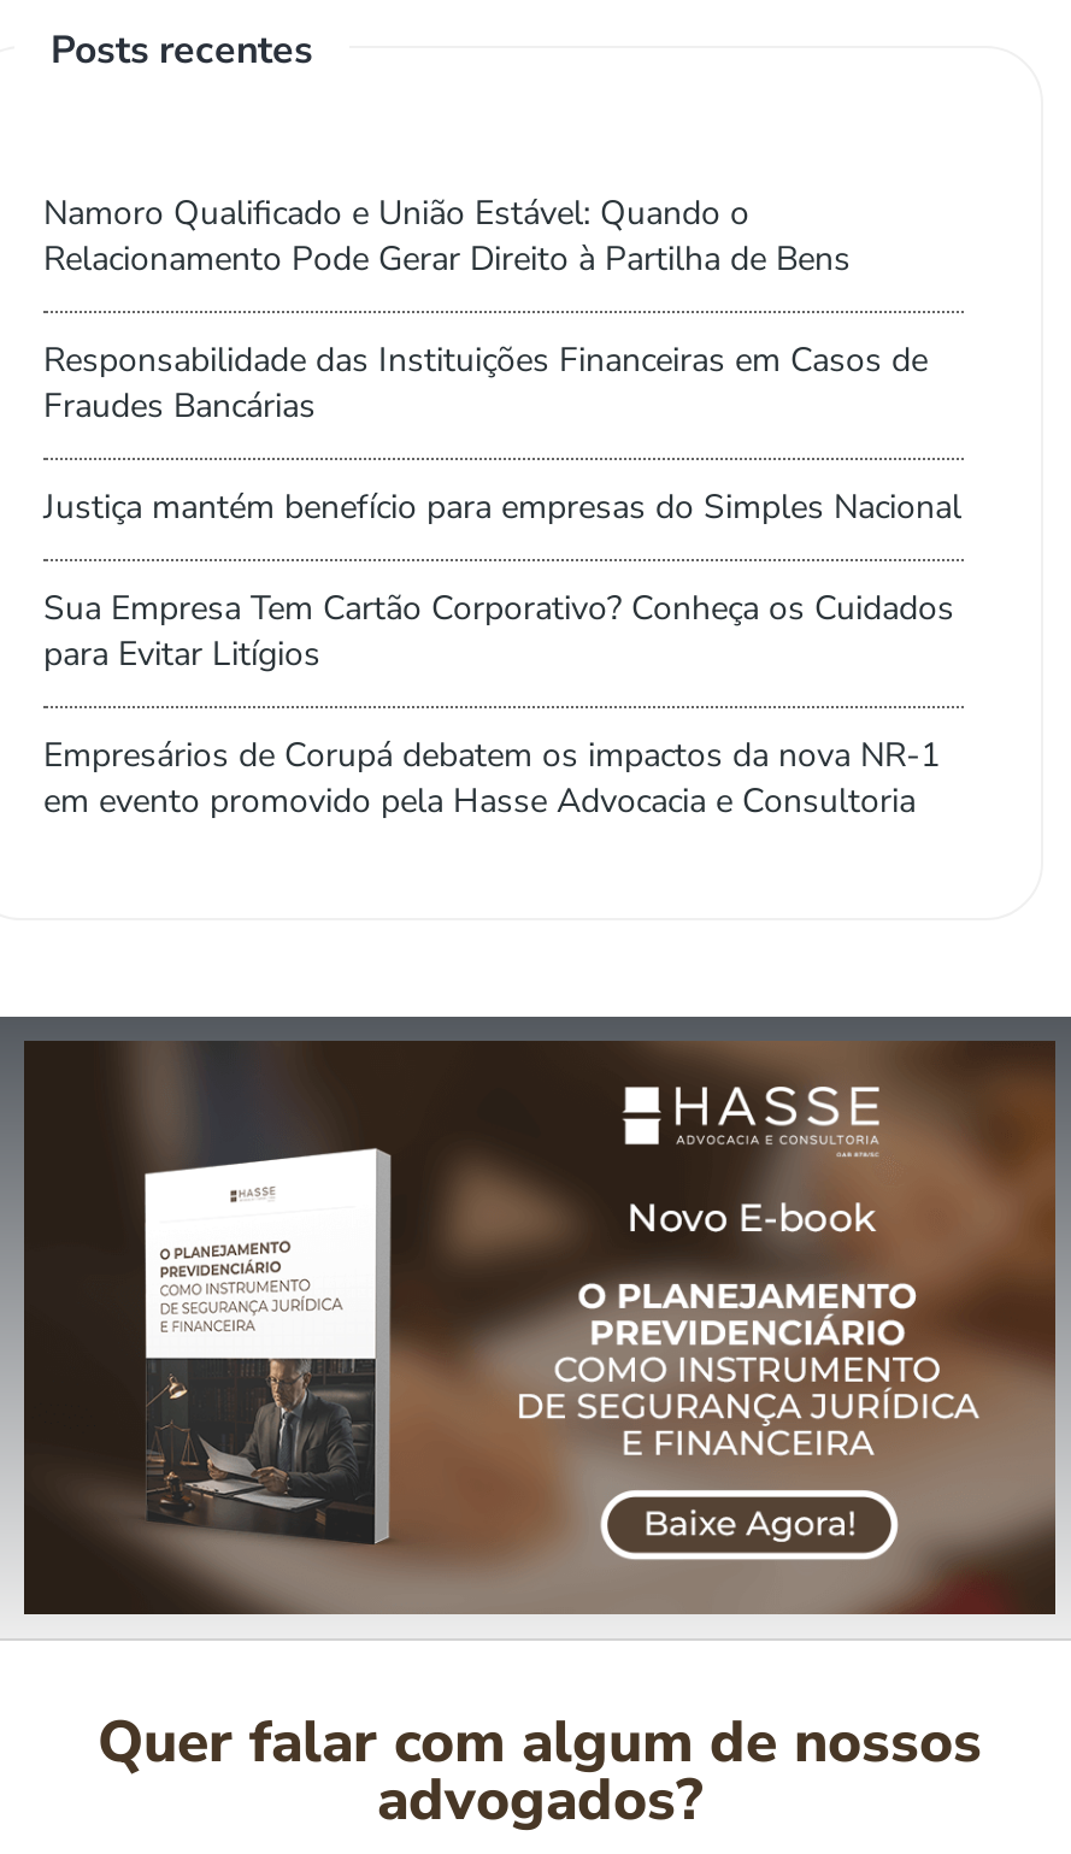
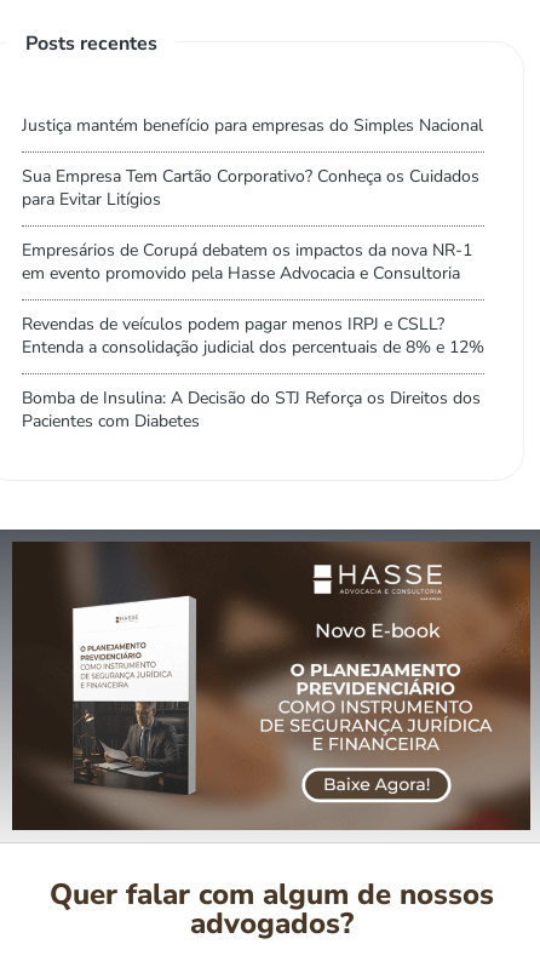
[43,191,928,430] Namoro Qualificado e União Estável: Quando o | Relacionamento Pode Gerar Direito à Partilha de Bens | Responsabilidade das Instituições Financeiras em Casos de | Fraudes Bancárias -> none
moved [43,485,961,825] -> [22,114,483,285]: Justiça mantém benefício para empresas do Simples Nacional | Sua Empresa Tem Cartão Corporativo? Conheça os Cuidados | para Evitar Litígios | Empresários de Corupá debatem os impactos da nova NR-1 | em evento promovido pela Hasse Advocacia e Consultoria
none -> [22,313,484,433] Revendas de veículos podem pagar menos IRPJ e CSLL? | Entenda a consolidação judicial dos percentuais de 8% e 12% | Bomba de Insulina: A Decisão do STJ Reforça os Direitos dos | Pacientes com Diabetes

